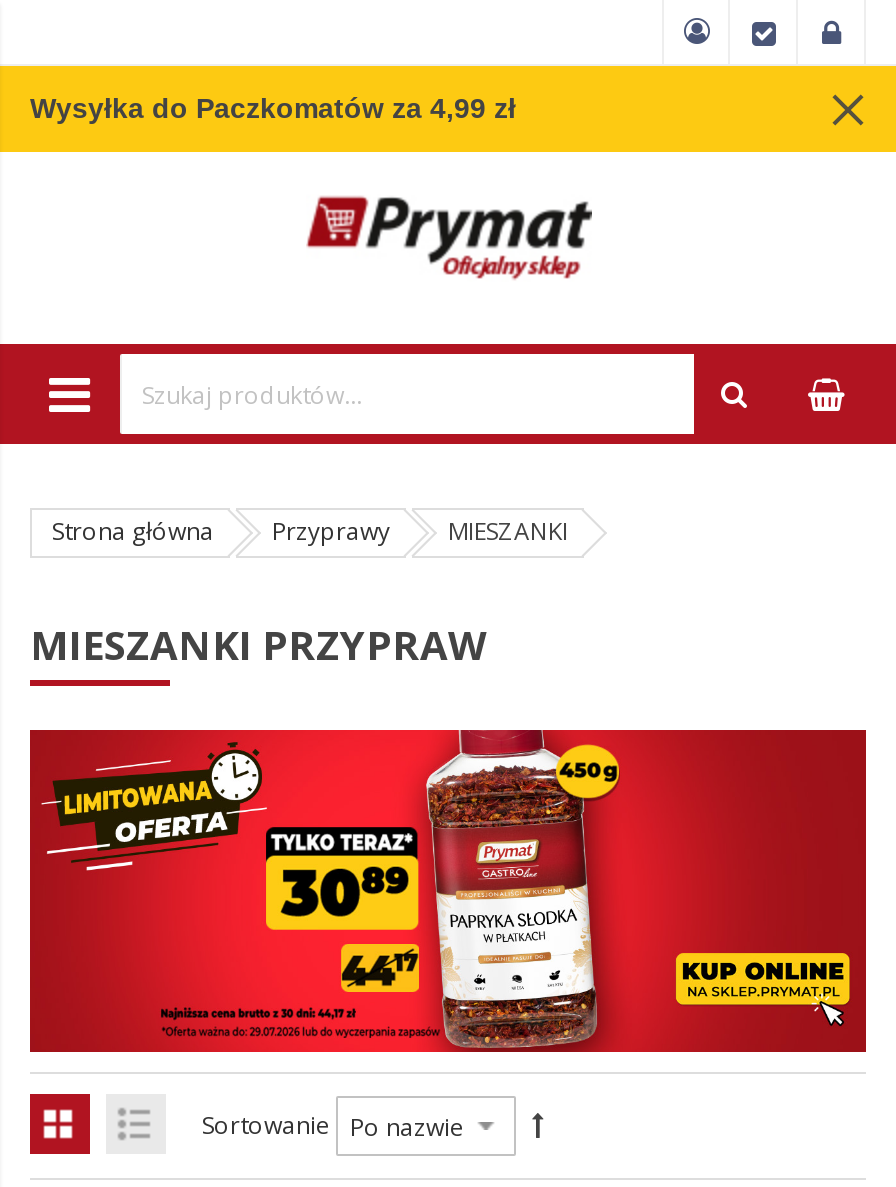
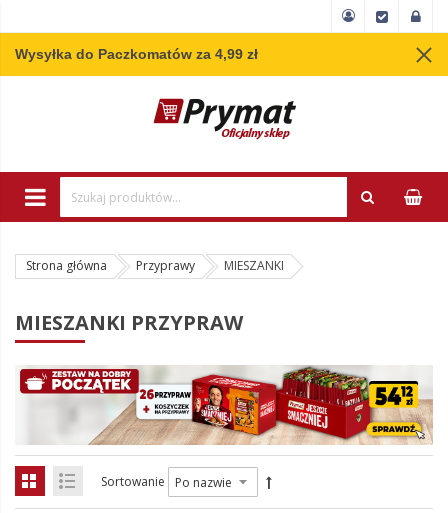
[28,728,868,1054] [image] -> [15,365,433,446] [image]

